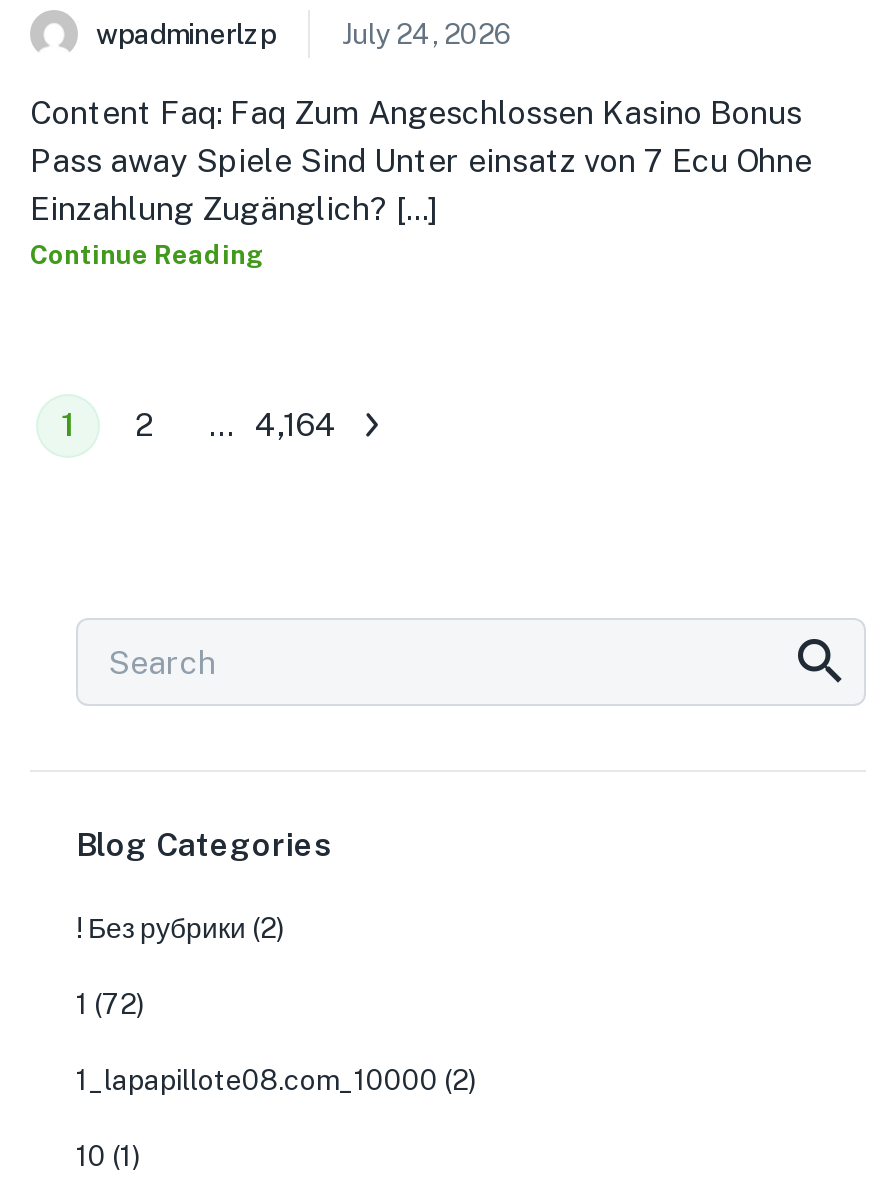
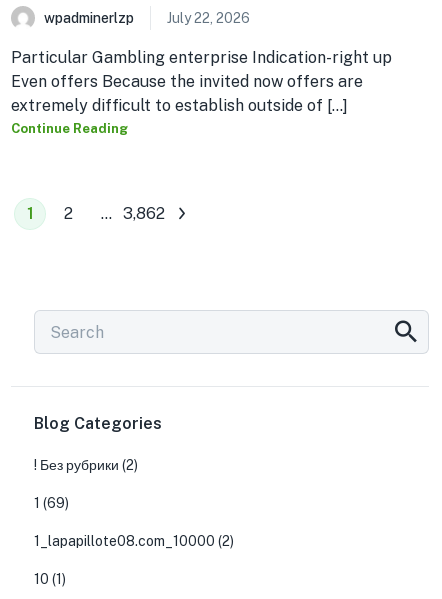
[342,18,512,50] July 24, 2026 -> [167,10,250,26] July 22, 2026
[30,94,812,228] Content Faq: Faq Zum Angeschlossen Kasino Bonus | Pass away Spiele Sind Unter einsatz von 7 Ecu Ohne | Einzahlung Zugänglich? [...] -> [11,48,392,115] Particular Gambling enterprise Indication-right up | Even offers Because the invited now offers are | extremely difficult to establish outside of [...]
[255,406,337,444] 4,164 -> [123,204,165,223] 3,862
[76,988,144,1020] 1 (72) -> [34,495,69,511] 1 (69)

